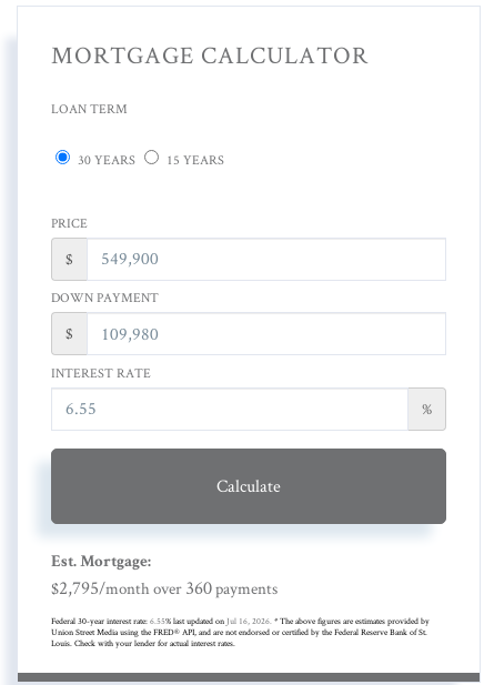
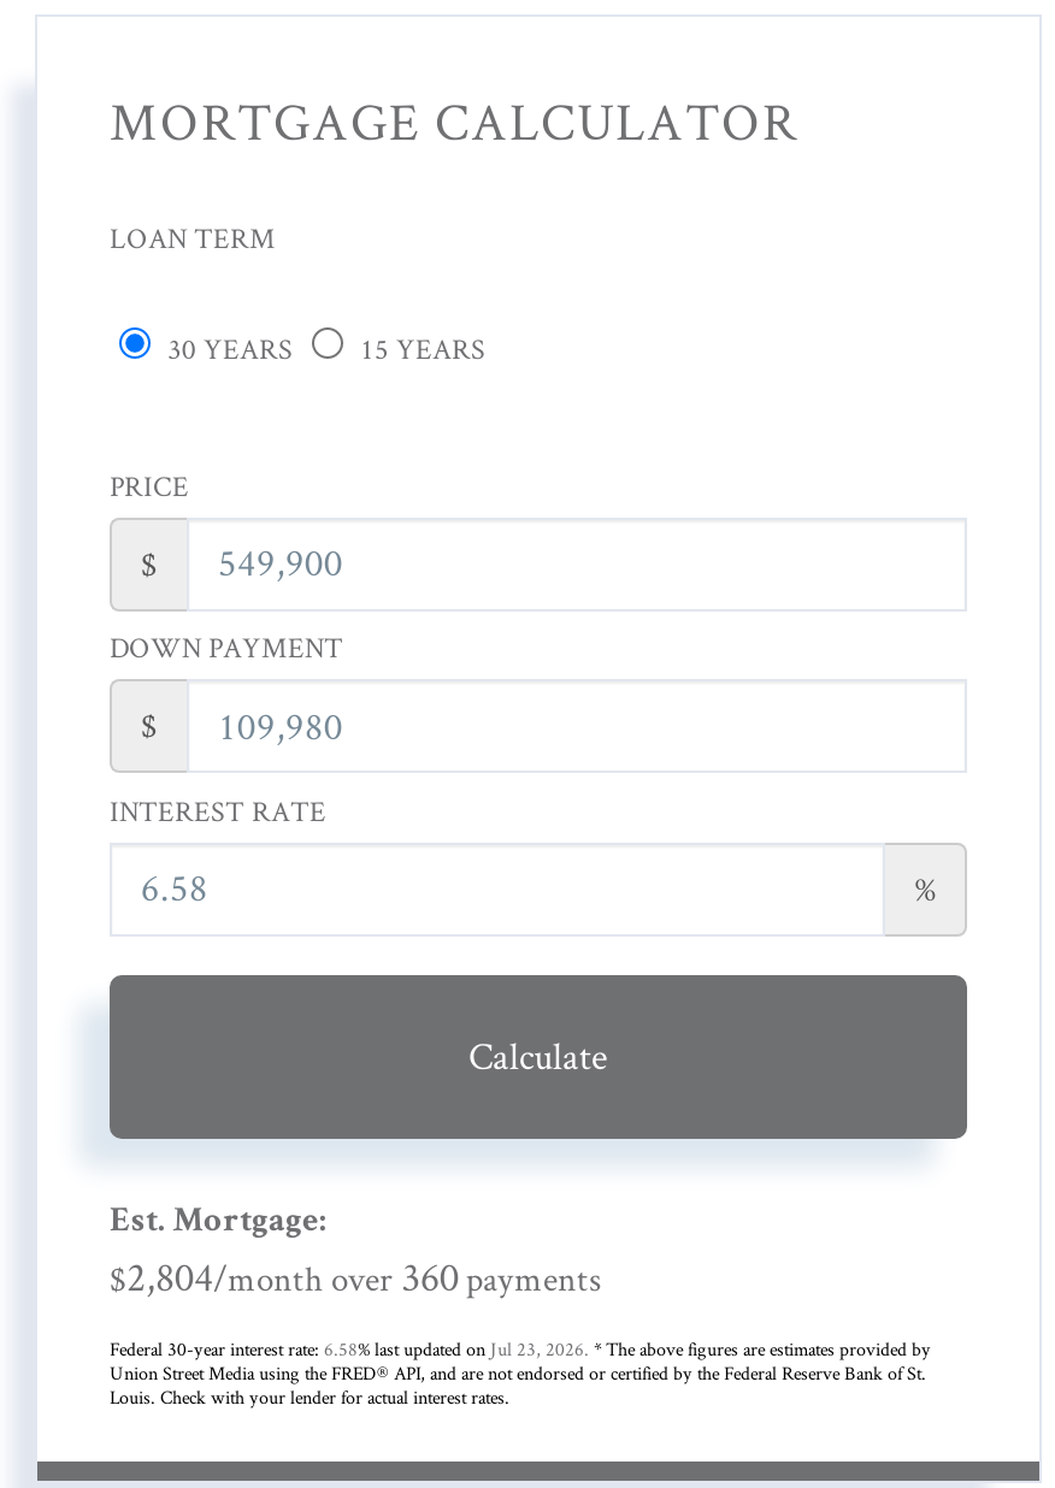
[51,575,278,600] $2,795/month over 360 payments -> [110,1250,601,1303] $2,804/month over 360 payments
[51,615,430,626] Federal 30-year interest rate: 6.55% last updated on Jul 16, 2026. * The above figures are estimates provided by -> [110,1337,931,1361] Federal 30-year interest rate: 6.58% last updated on Jul 23, 2026. * The above figures are estimates provided by

